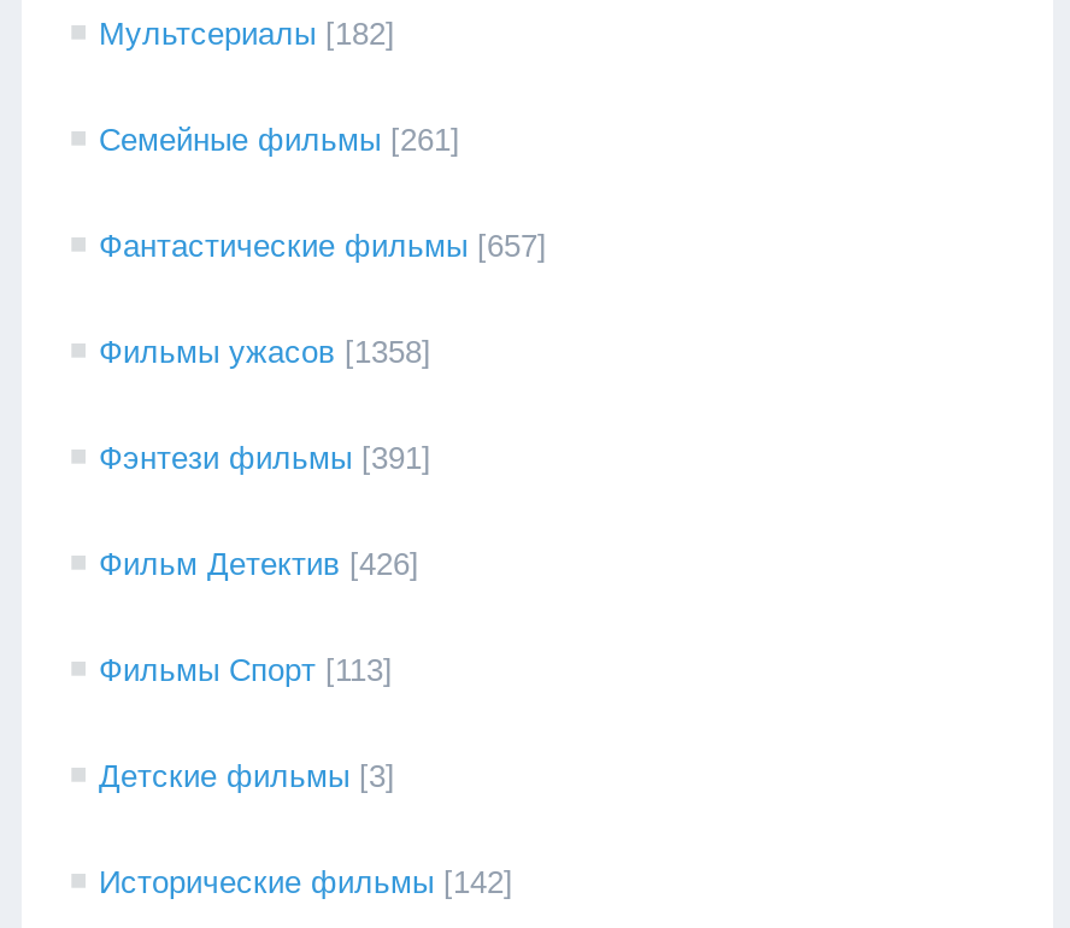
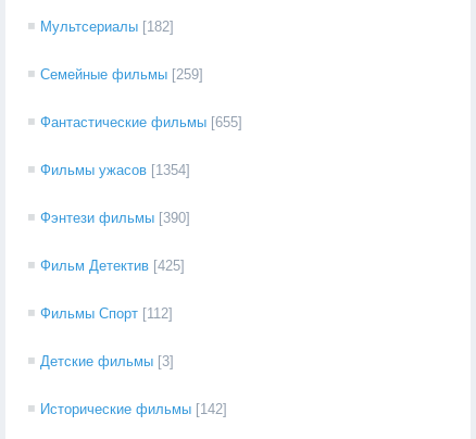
[99,122,460,158] Семейные фильмы [261] -> [40,66,203,83] Семейные фильмы [259]
[99,228,547,264] Фантастические фильмы [657] -> [40,114,242,130] Фантастические фильмы [655]
[99,334,431,370] Фильмы ужасов [1358] -> [40,162,190,178] Фильмы ужасов [1354]
[99,440,431,476] Фэнтези фильмы [391] -> [40,210,190,226] Фэнтези фильмы [390]
[99,546,419,582] Фильм Детектив [426] -> [40,258,185,274] Фильм Детектив [425]
[99,652,393,688] Фильмы Спорт [113] -> [40,305,173,322] Фильмы Спорт [112]

